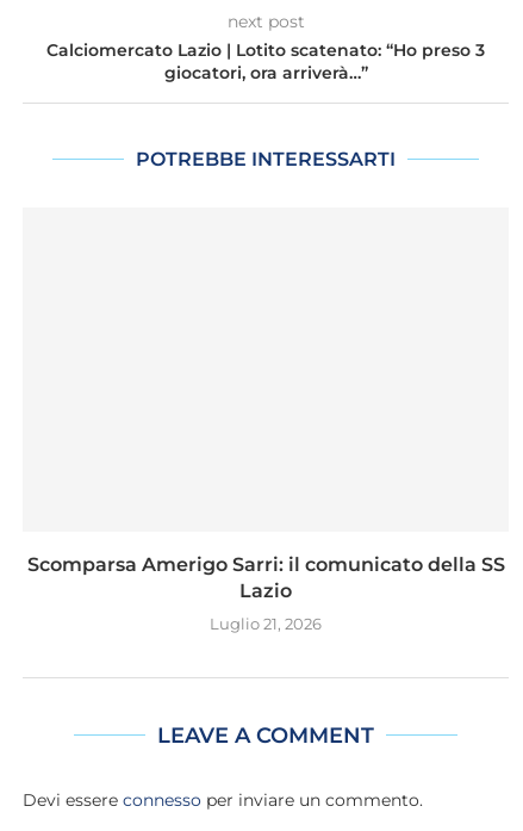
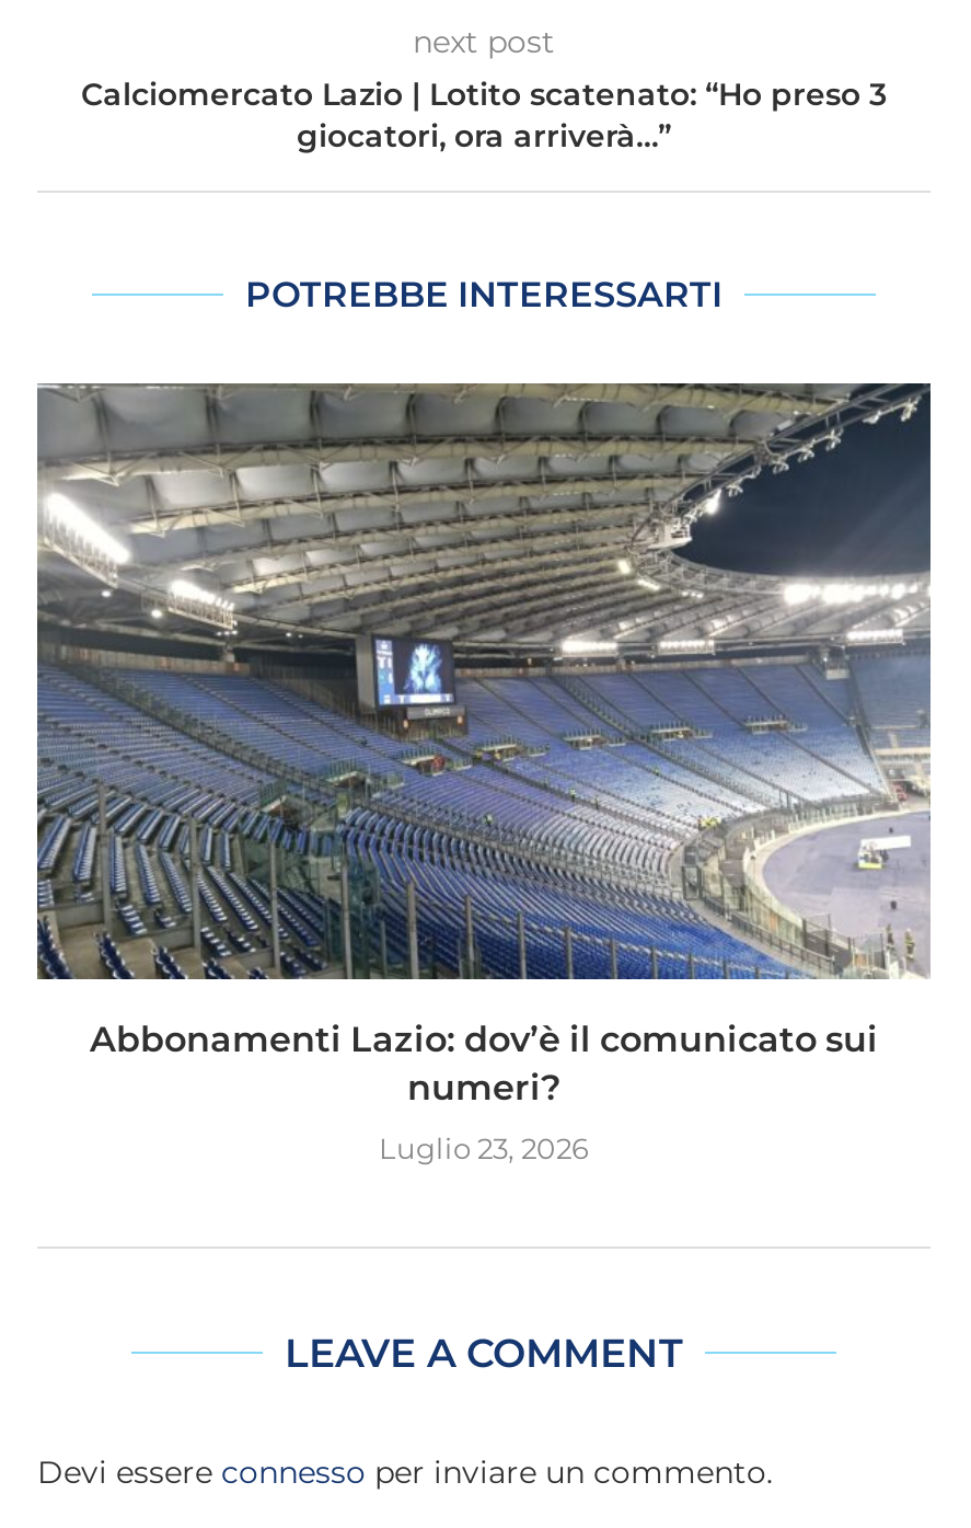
none -> [35,381,933,981] [image]
[27,554,505,603] Scomparsa Amerigo Sarri: il comunicato della SS | Lazio -> [90,1020,878,1109] Abbonamenti Lazio: dov’è il comunicato sui | numeri?
[210,614,322,634] Luglio 21, 2026 -> [379,1131,589,1166] Luglio 23, 2026

